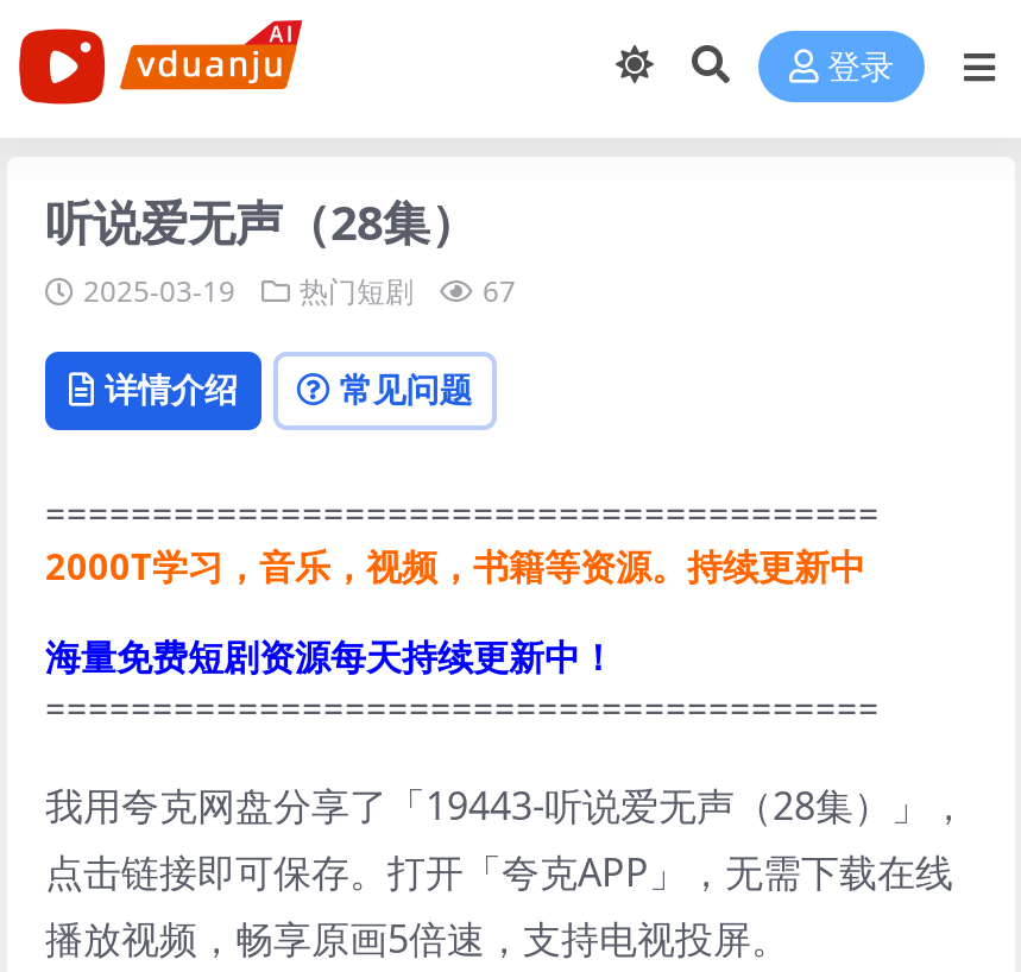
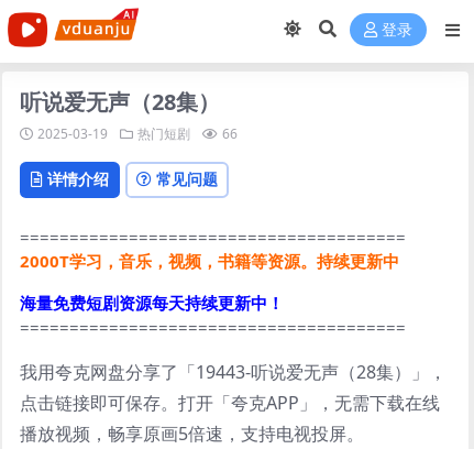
[83,271,516,311] 2025-03-19 热门短剧 67 -> [37,124,238,143] 2025-03-19 热门短剧 66

